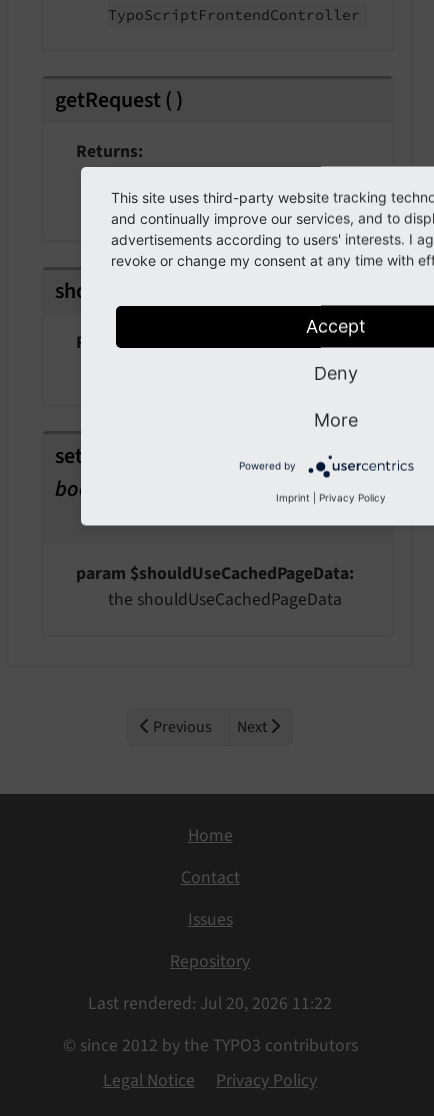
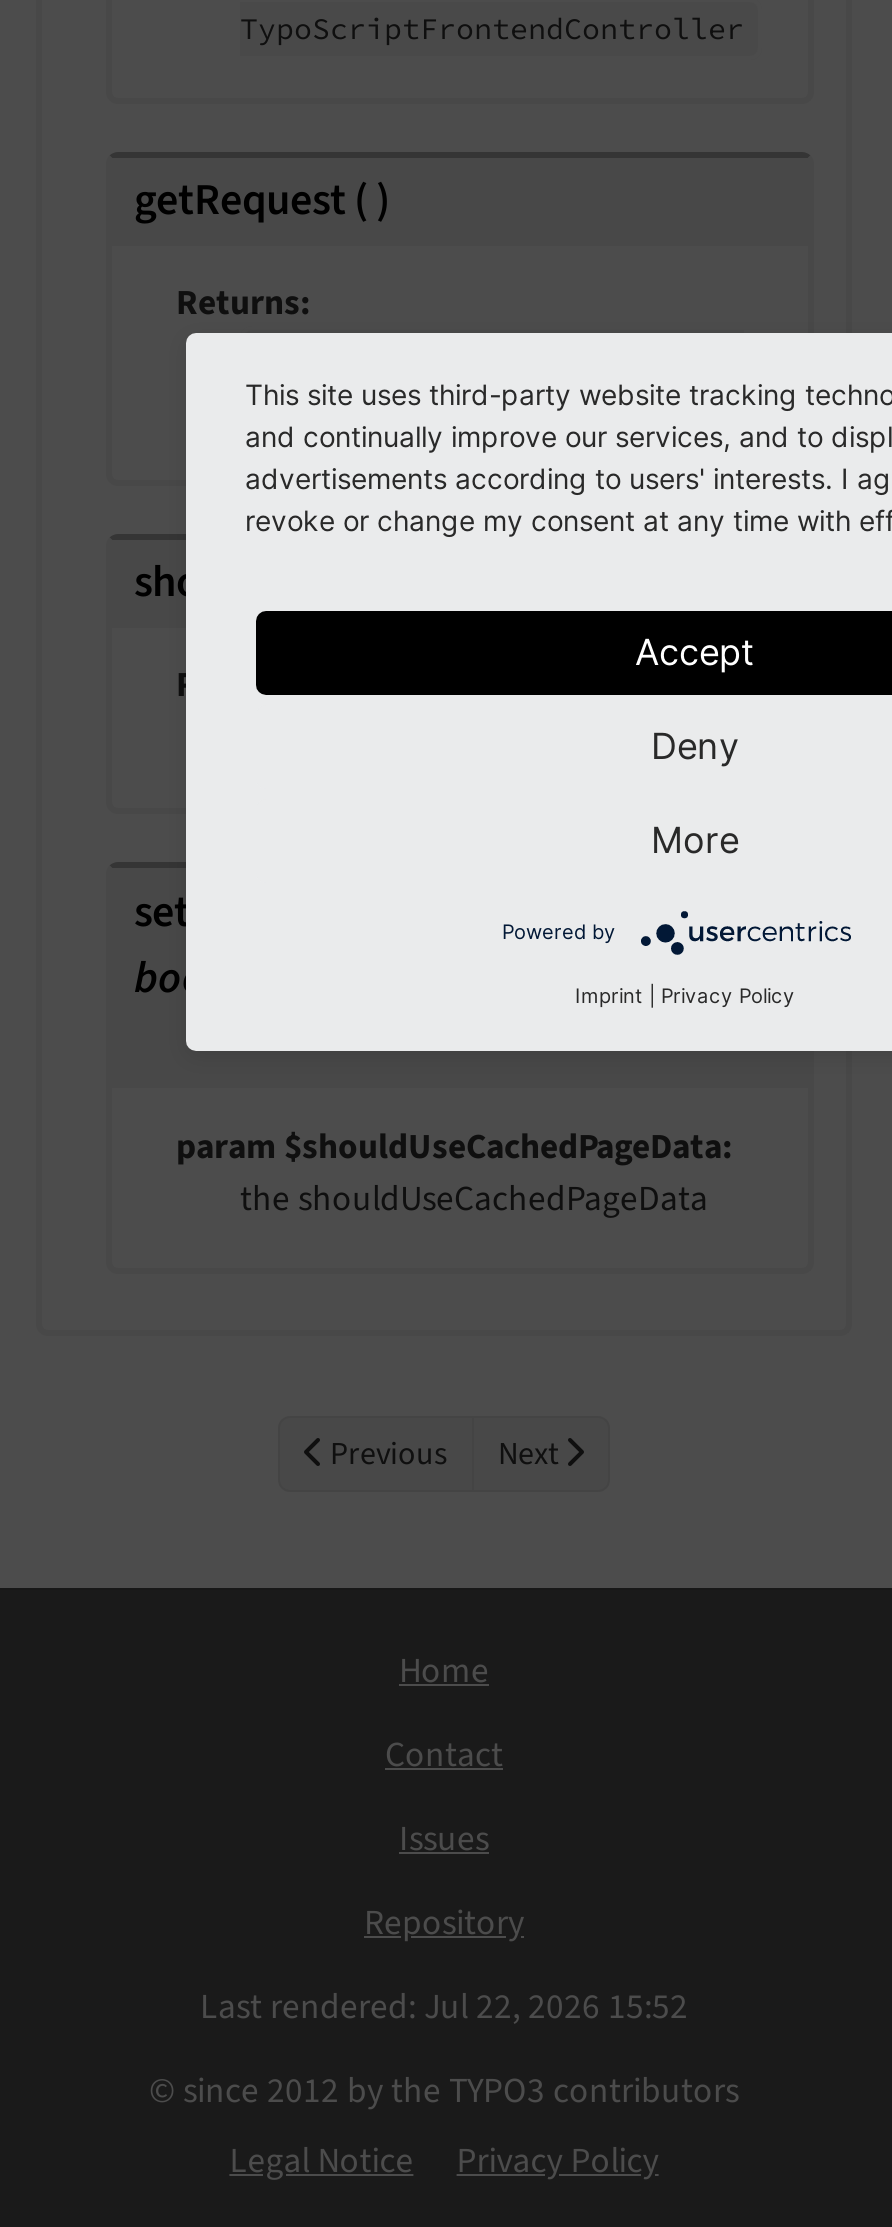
[88,991,332,1016] Last rendered: Jul 20, 2026 11:22 -> [200,1983,688,2033] Last rendered: Jul 22, 2026 15:52

